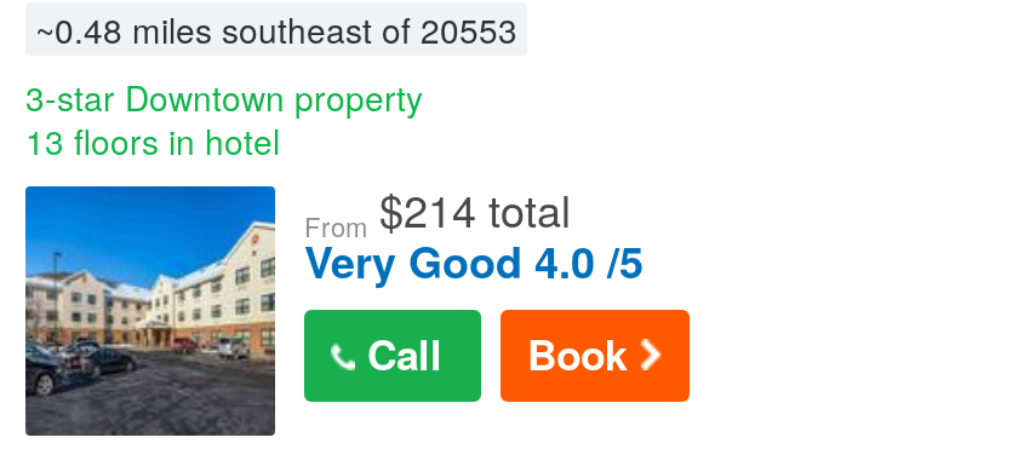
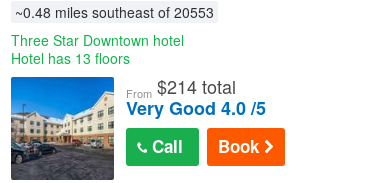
[25,73,423,165] 3-star Downtown property | 13 floors in hotel -> [11,30,184,68] Three Star Downtown hotel | Hotel has 13 floors

